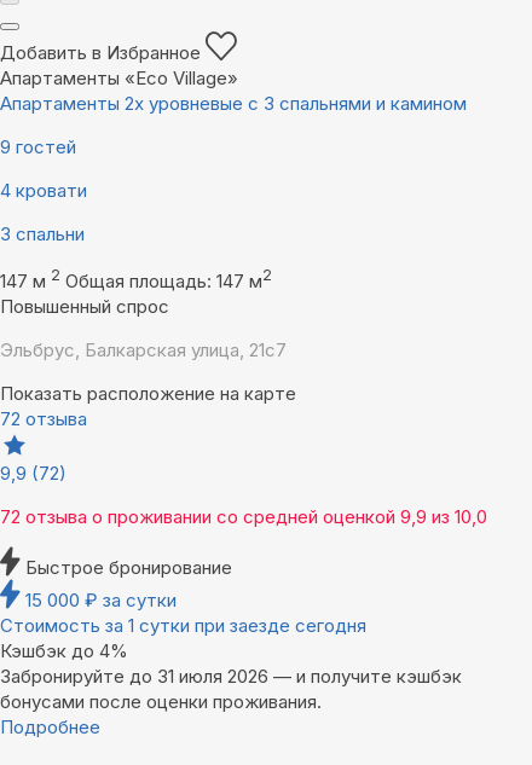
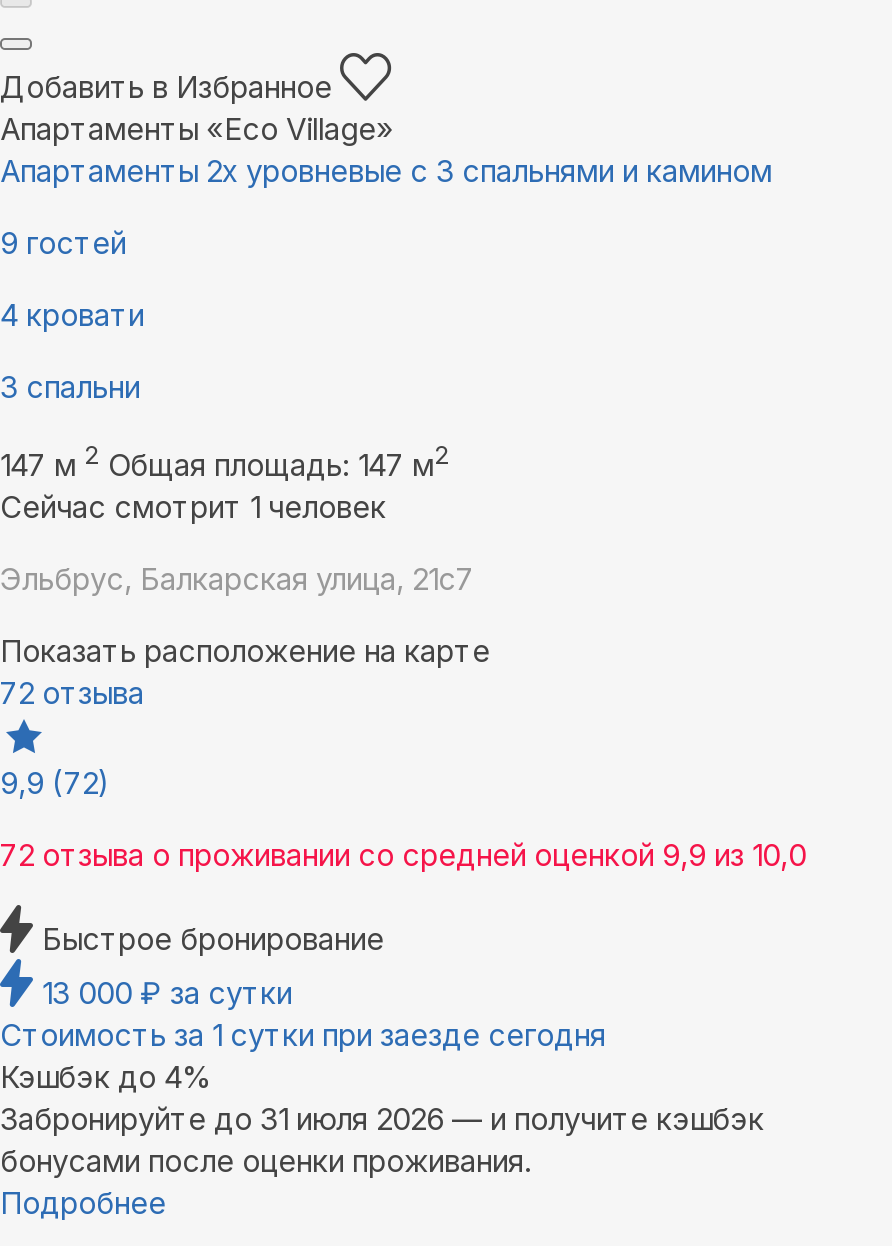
[0,295,169,318] Повышенный спрос -> [0,489,386,527] Сейчас смотрит 1 человек
[25,589,177,612] 15 000 ₽ за сутки -> [42,975,292,1013] 13 000 ₽ за сутки

